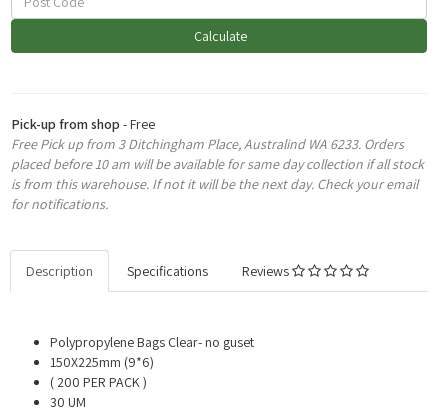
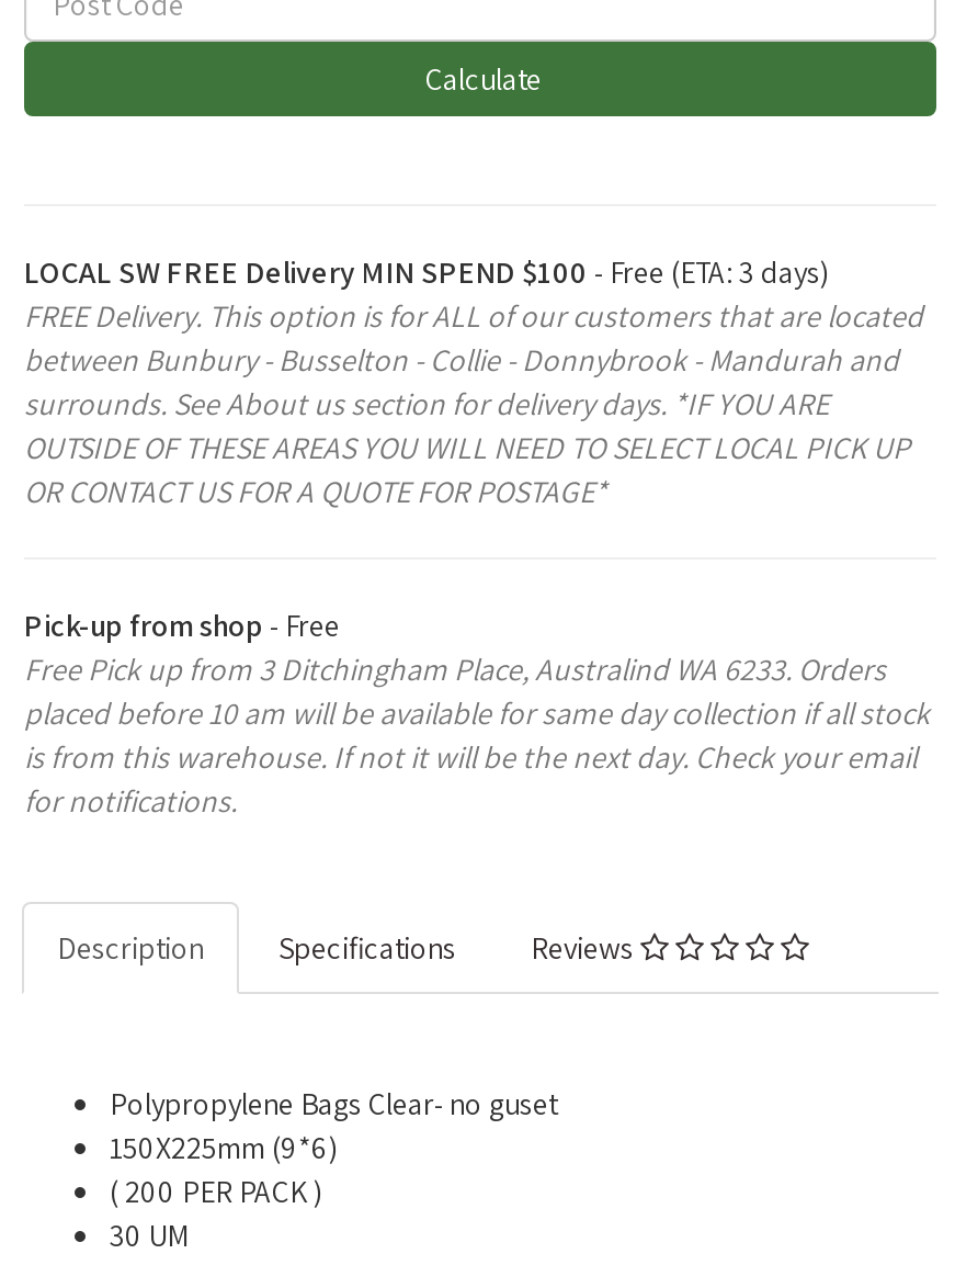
none -> [24,251,923,510] LOCAL SW FREE Delivery MIN SPEND $100 - Free (ETA: 3 days) | FREE Delivery. This option is for ALL of our customers that are located | between Bunbury - Busselton - Collie - Donnybrook - Mandurah and | surrounds. See About us section for delivery days. *IF YOU ARE | OUTSIDE OF THESE AREAS YOU WILL NEED TO SELECT LOCAL PICK UP | OR CONTACT US FOR A QUOTE FOR POSTAGE*

